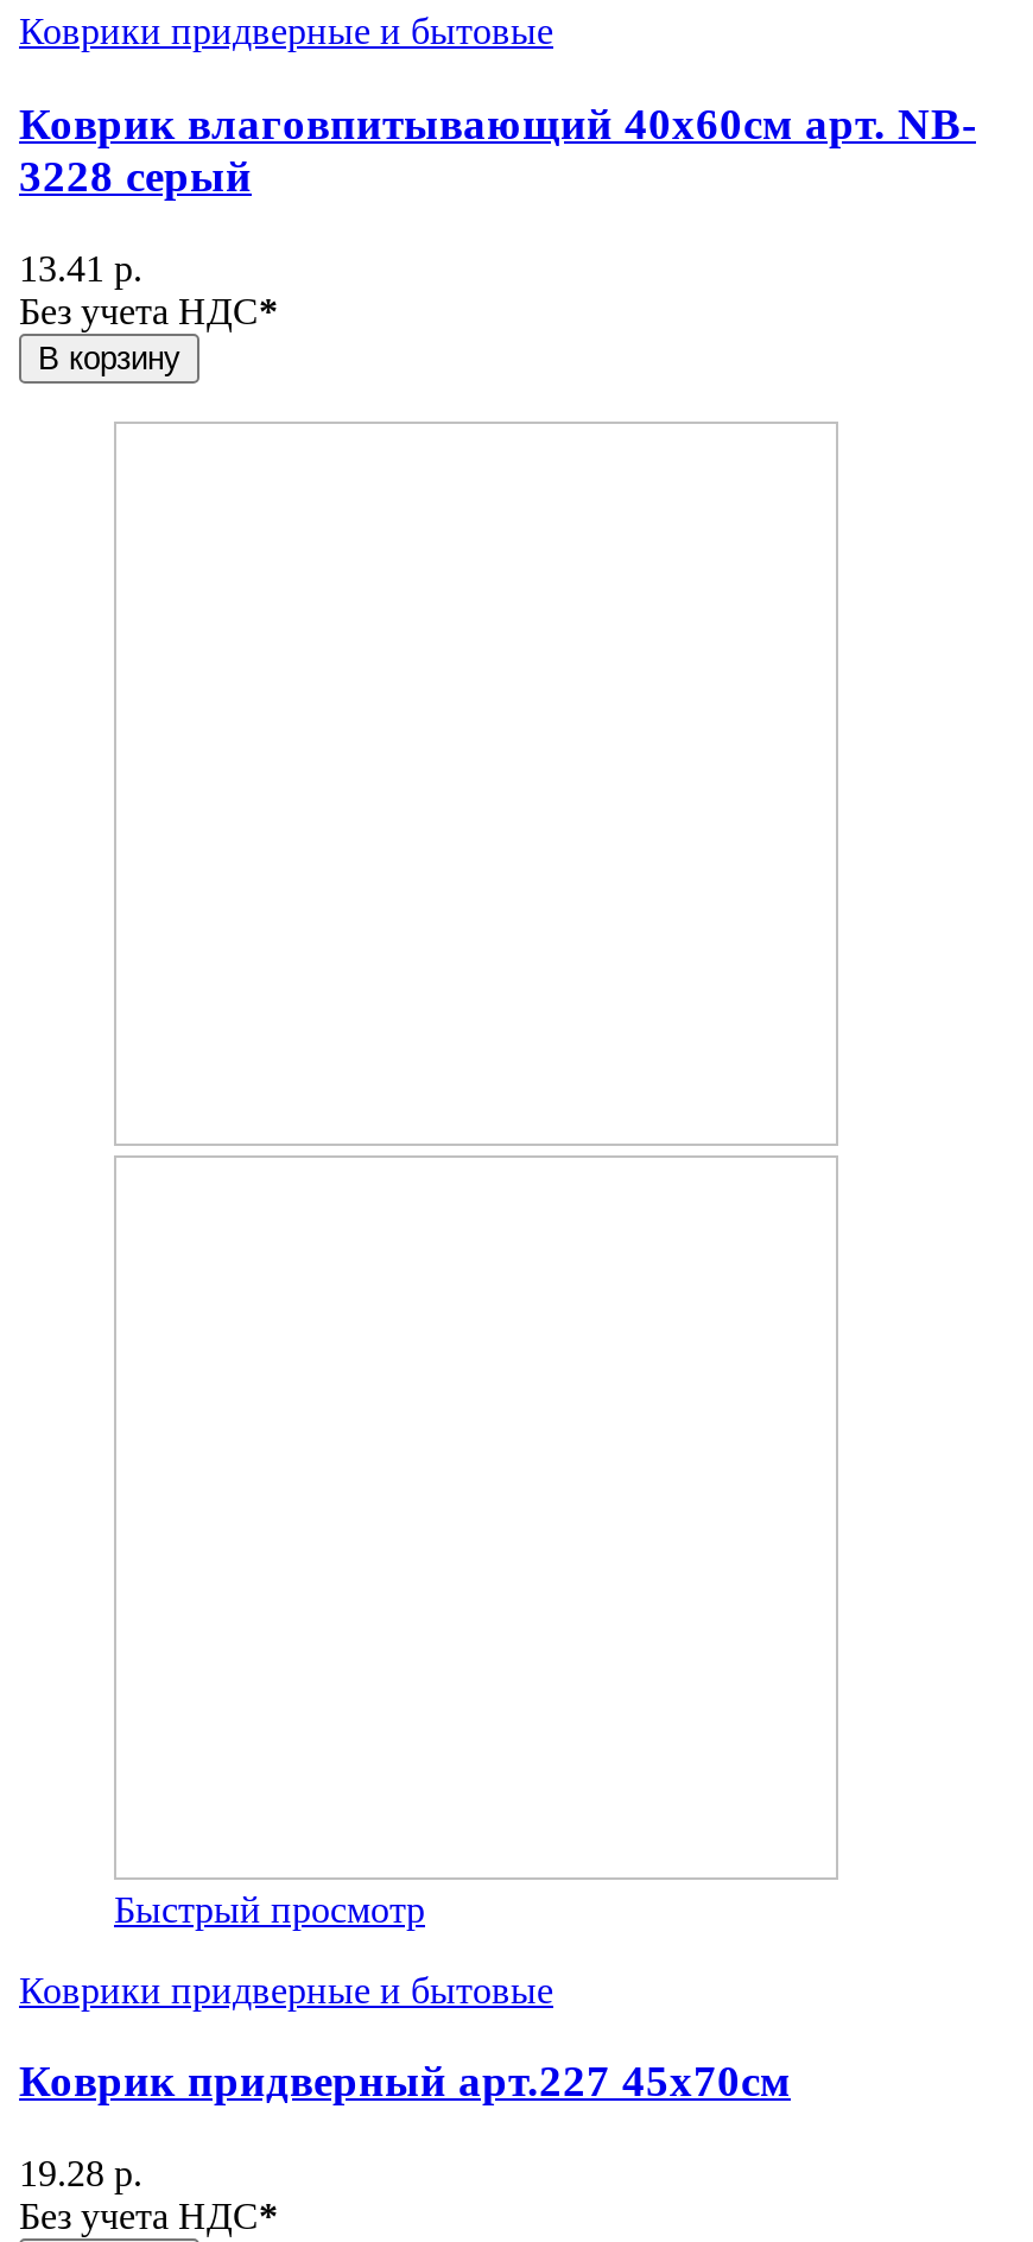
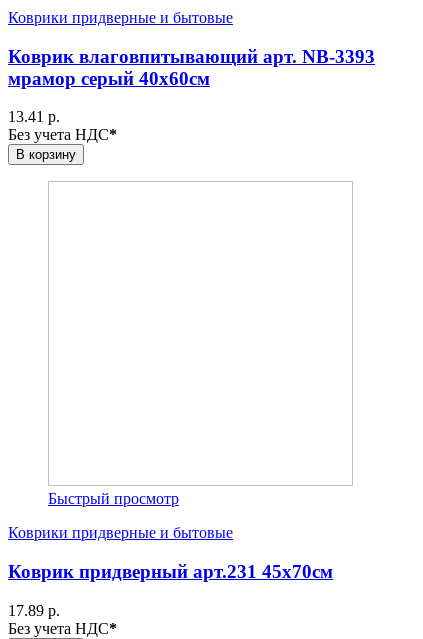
[19,99,976,201] Коврик влаговпитывающий 40х60см арт. NB- | 3228 серый -> [8,45,375,88] Коврик влаговпитывающий арт. NB-3393 | мрамор серый 40х60см
[19,2057,791,2106] Коврик придверный арт.227 45х70см -> [8,561,333,582] Коврик придверный арт.231 45х70см
[19,2153,142,2194] 19.28 р. -> [8,602,60,619] 17.89 р.

